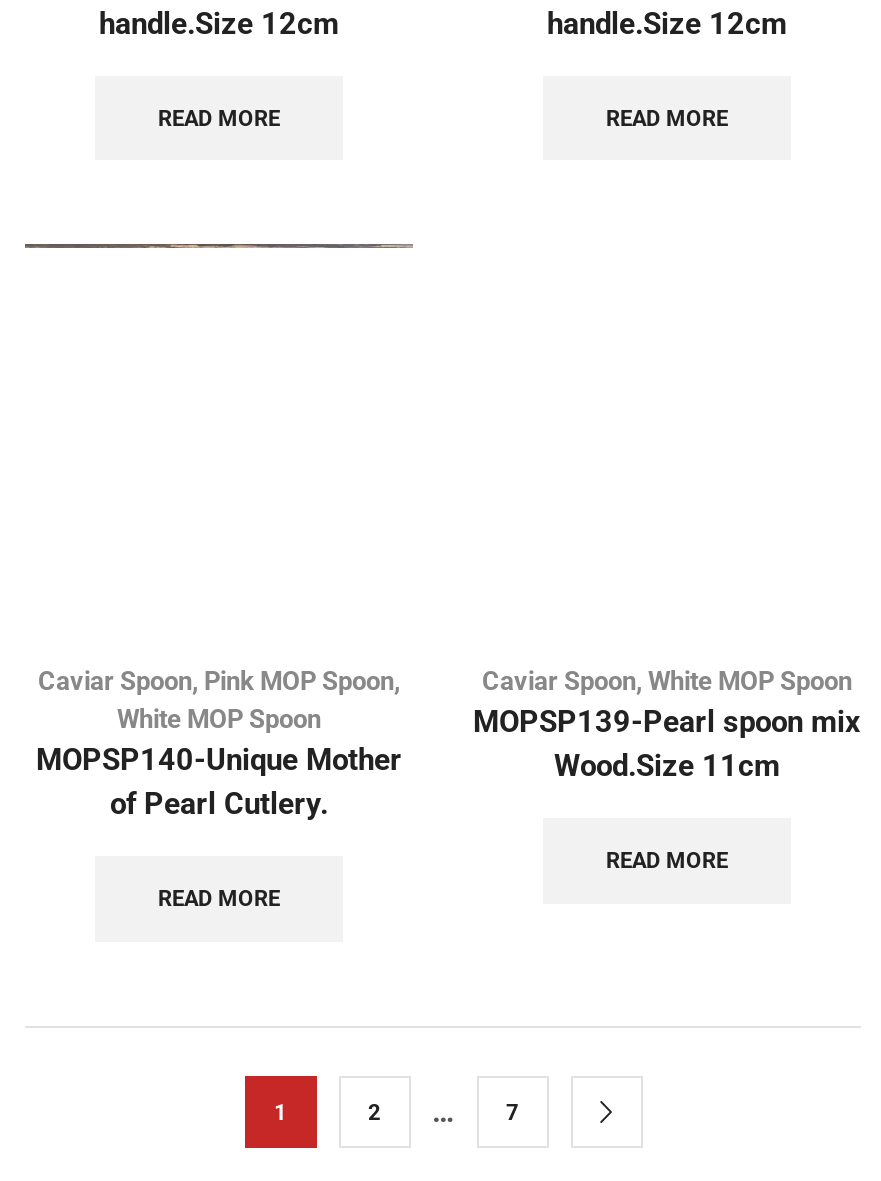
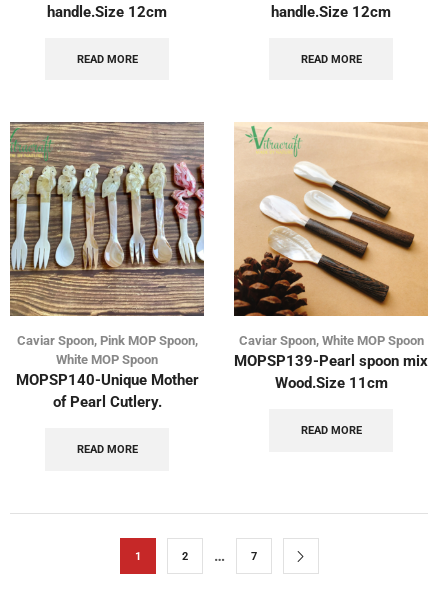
none -> [9,123,205,317] [image]
none -> [233,121,429,317] [image]

